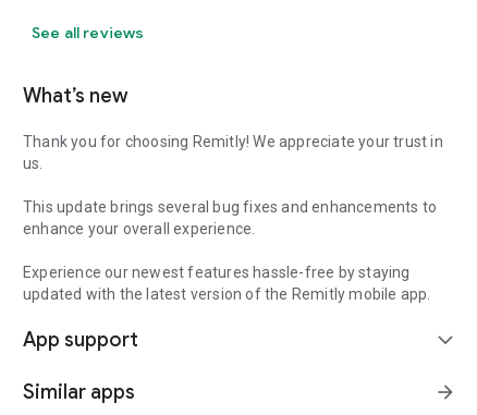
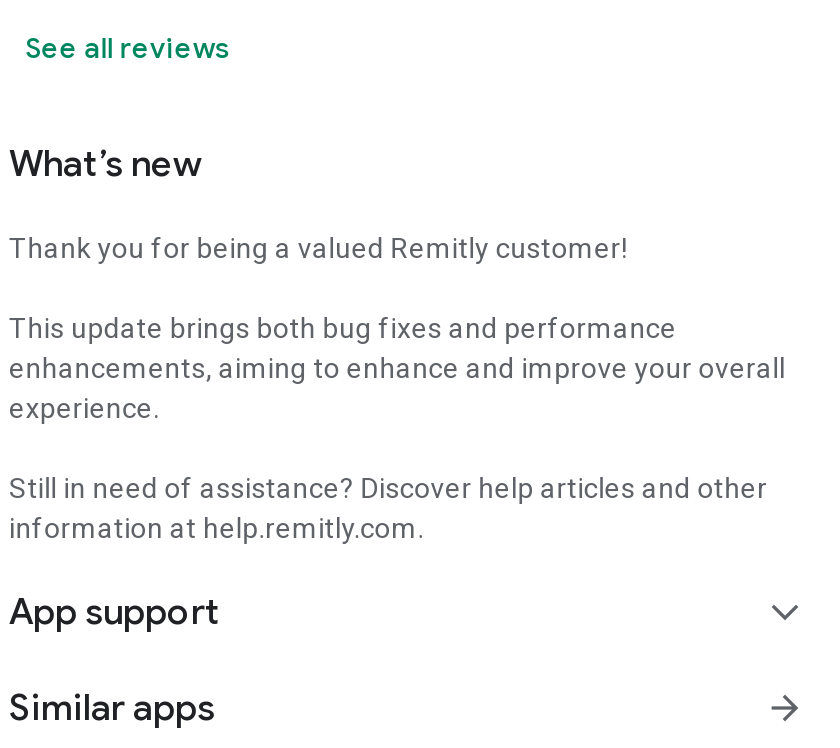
[23,133,443,172] Thank you for choosing Remitly! We appreciate your trust in | us. -> [9,232,627,264] Thank you for being a valued Remitly customer!
[23,198,437,237] This update brings several bug fixes and enhancements to | enhance your overall experience. -> [9,312,785,424] This update brings both bug fixes and performance | enhancements, aiming to enhance and improve your overall | experience.
[23,264,431,303] Experience our newest features hassle-free by staying | updated with the latest version of the Remitly mobile app. -> [9,472,767,544] Still in need of assistance? Discover help articles and other | information at help.remitly.com.

